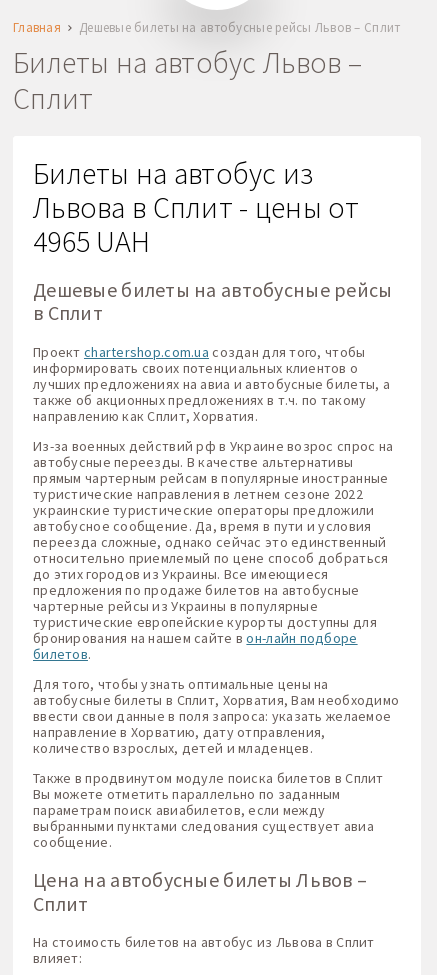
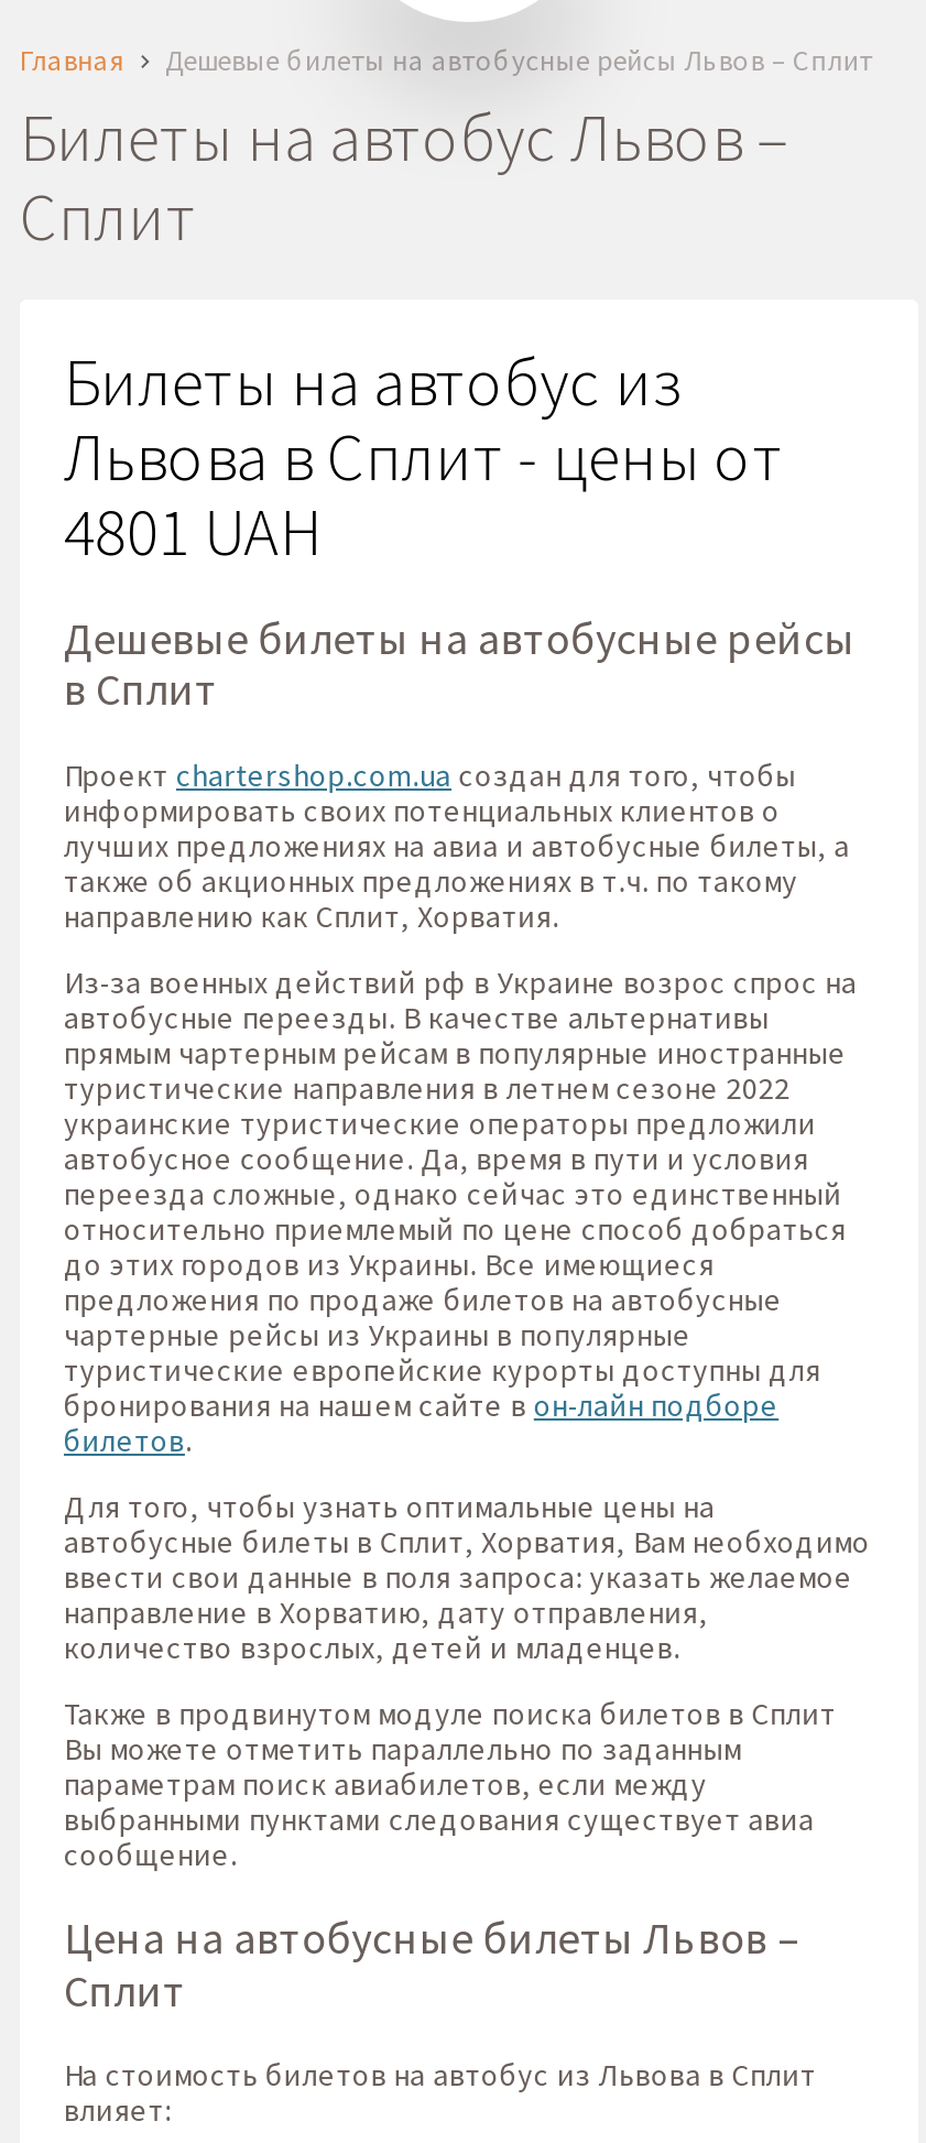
[33,222,150,260] 4965 UAH -> [64,488,322,572] 4801 UAH

